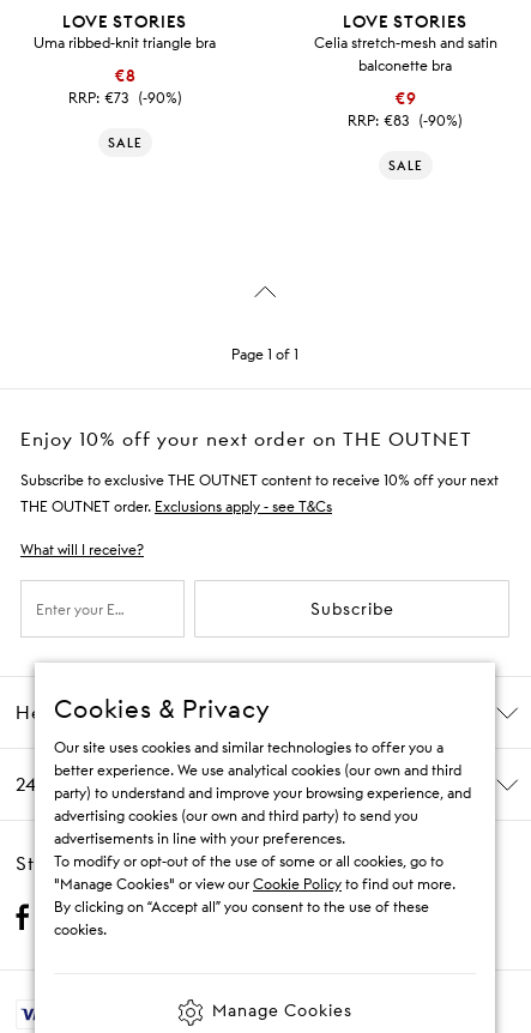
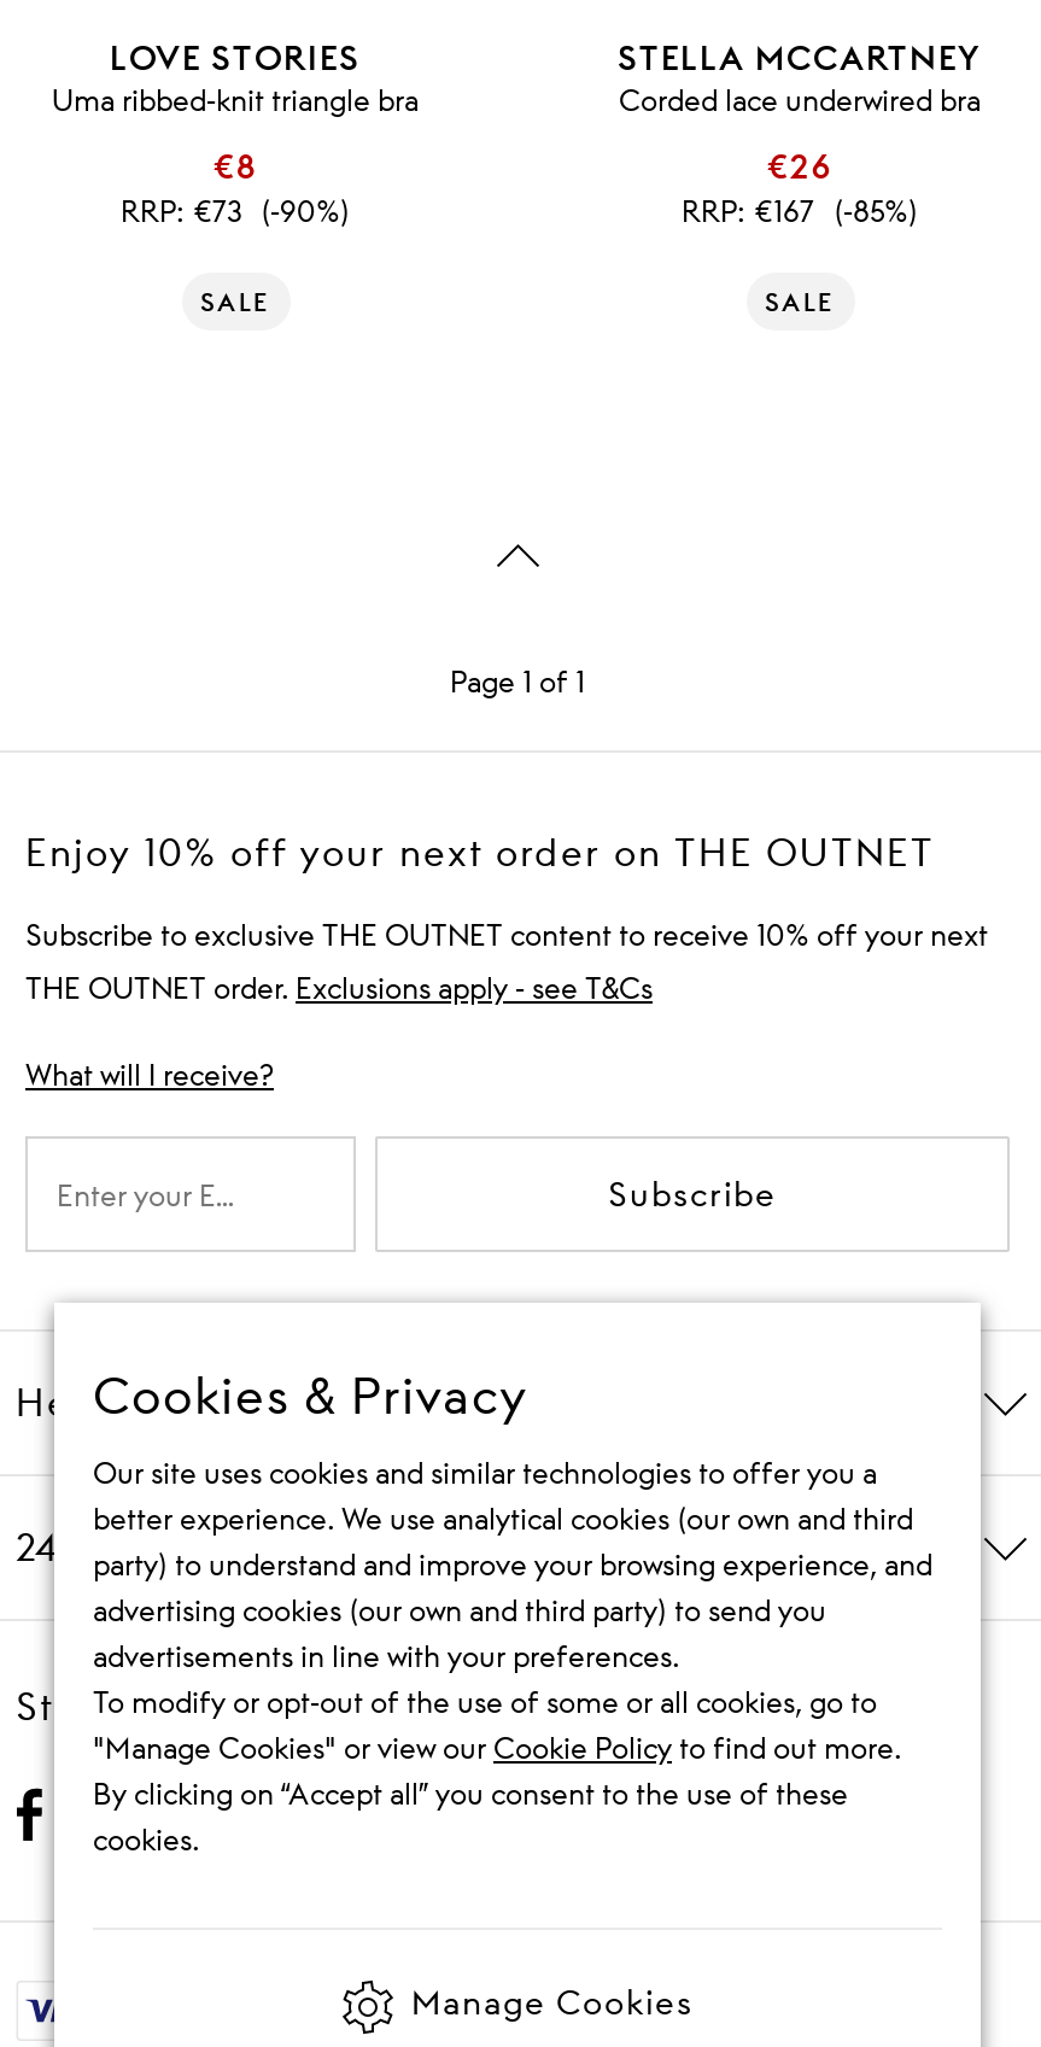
[313,12,497,75] LOVE STORIES | Celia stretch-mesh and satin | balconette bra -> [618,40,982,119] STELLA MCCARTNEY | Corded lace underwired bra
[394,89,417,108] €9 -> [766,148,834,187] €26
[348,112,463,130] RRP: €83 (-90%) -> [682,194,918,230] RRP: €167 (-85%)

